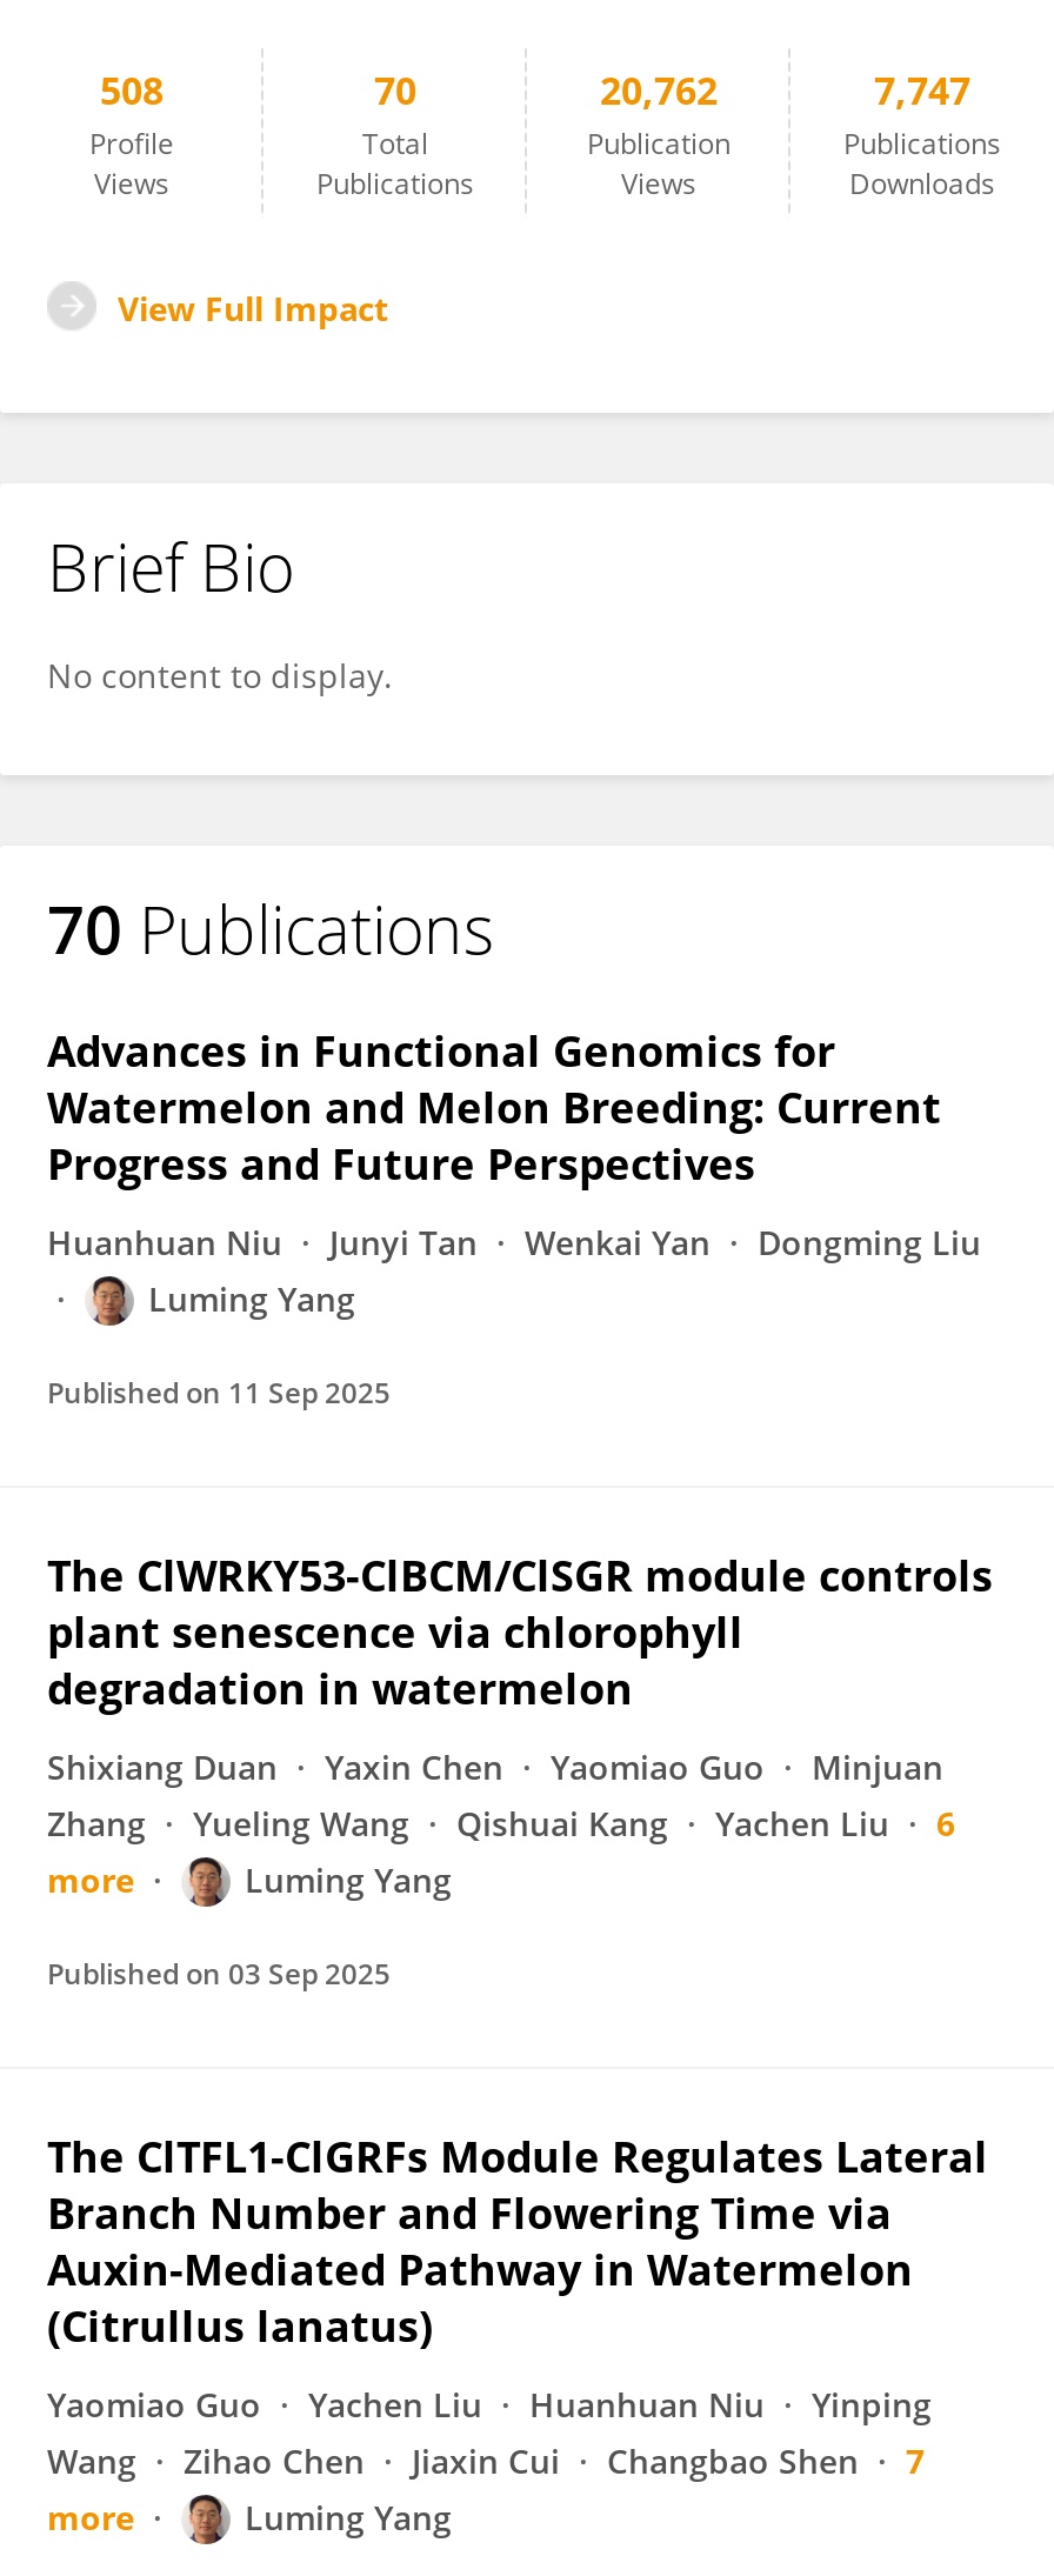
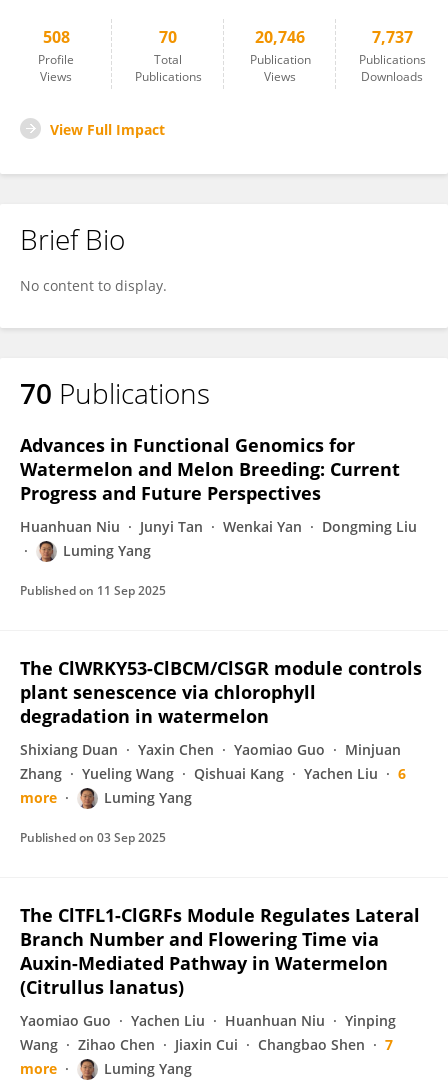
[600,65,718,116] 20,762 -> [255,26,305,48] 20,746
[874,65,970,116] 7,747 -> [371,26,412,48] 7,737

